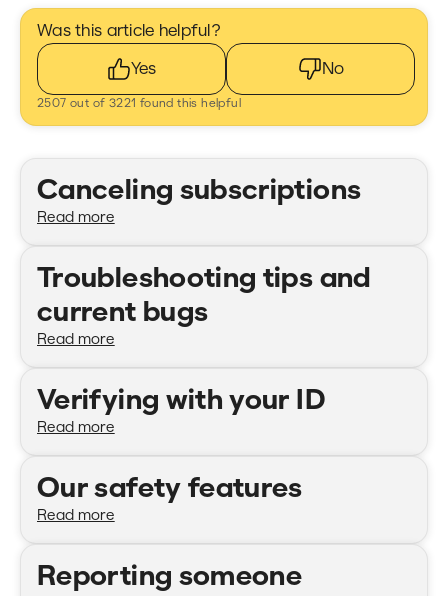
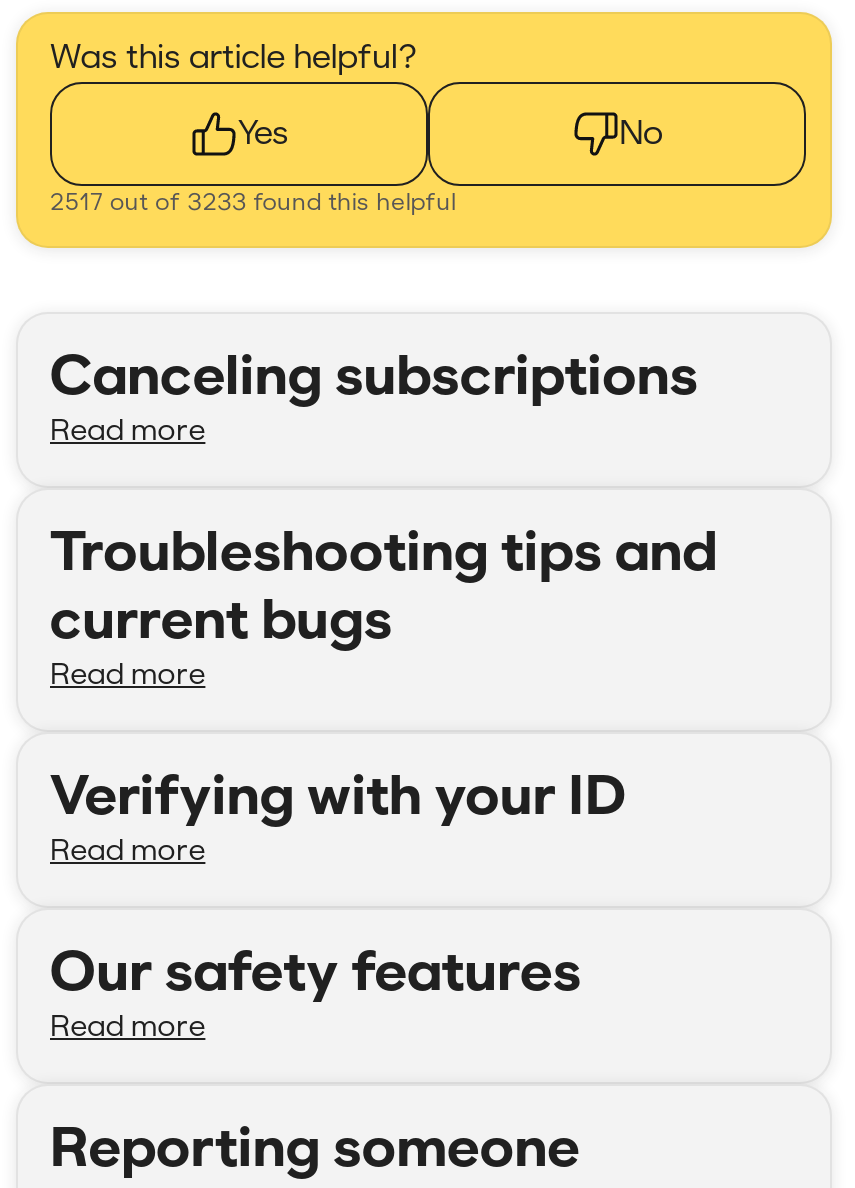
[37,98,241,110] 2507 out of 3221 found this helpful -> [50,192,456,216] 2517 out of 3233 found this helpful

